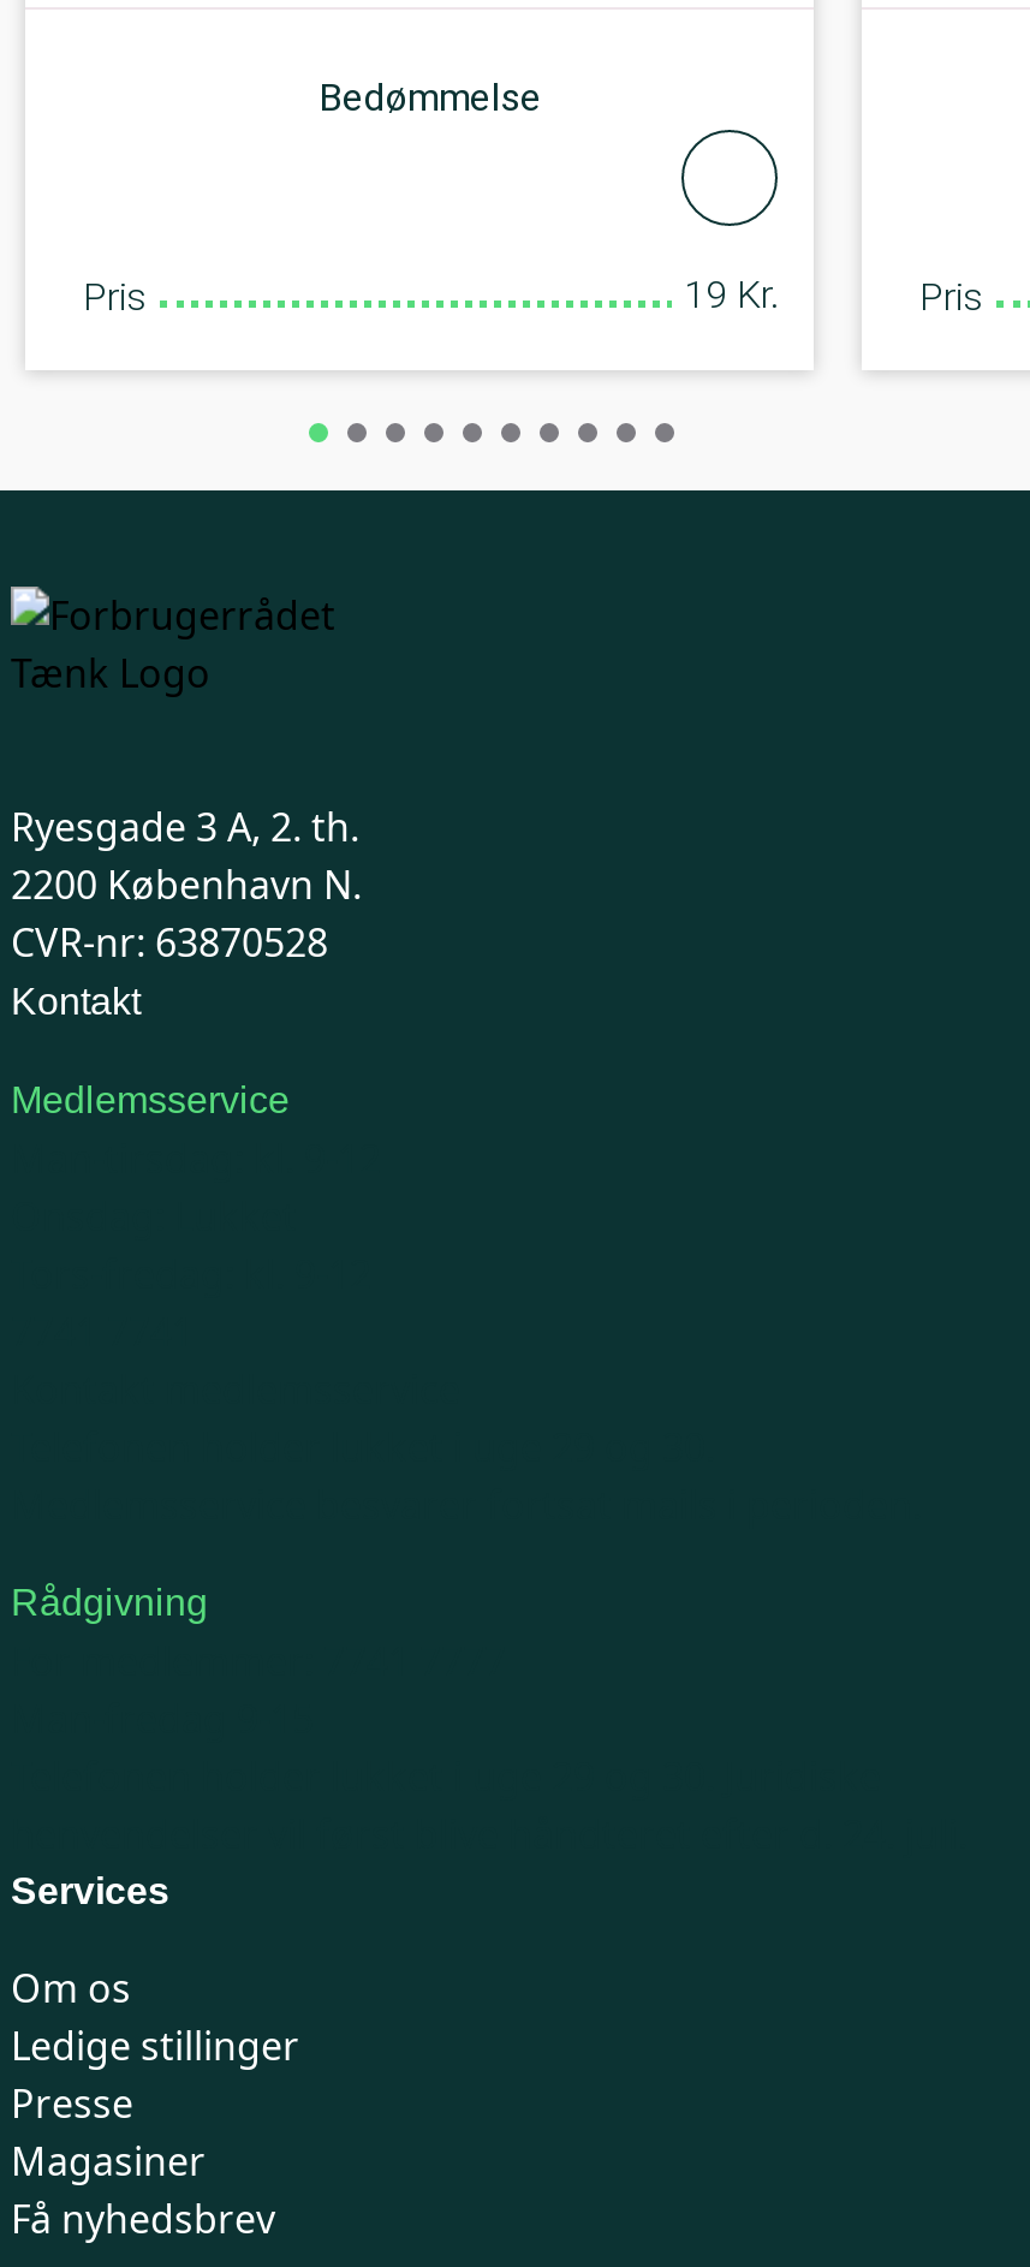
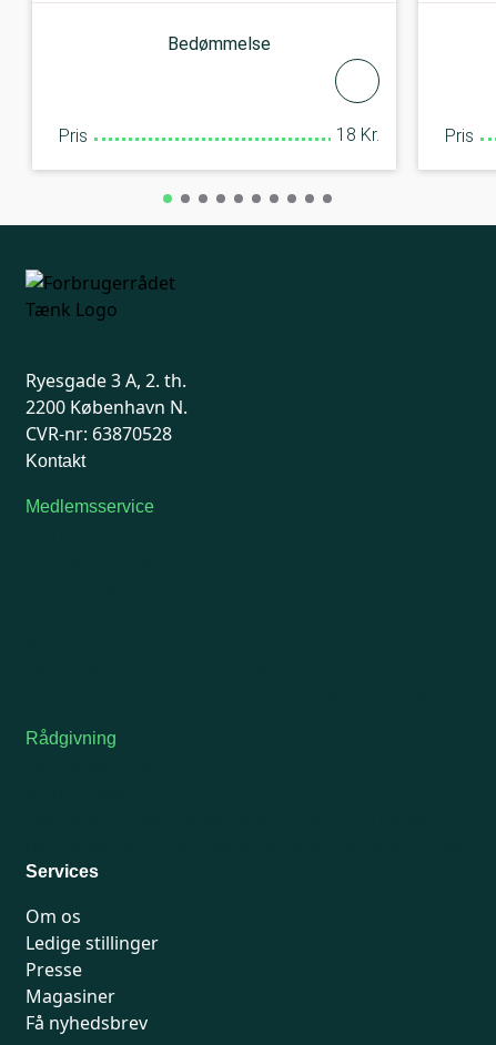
[684,271,778,316] 19 Kr. -> [336,124,379,145] 18 Kr.

